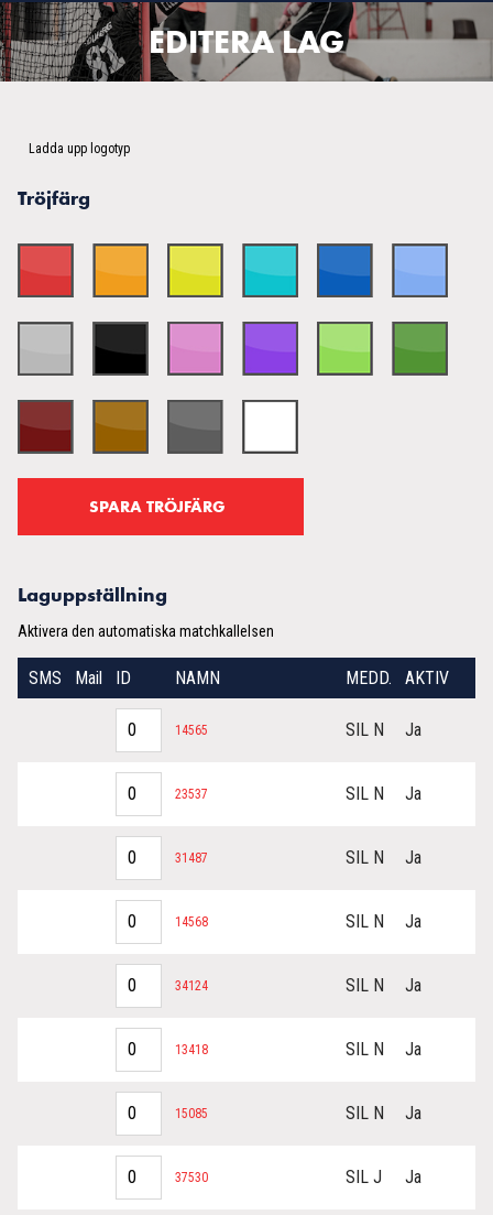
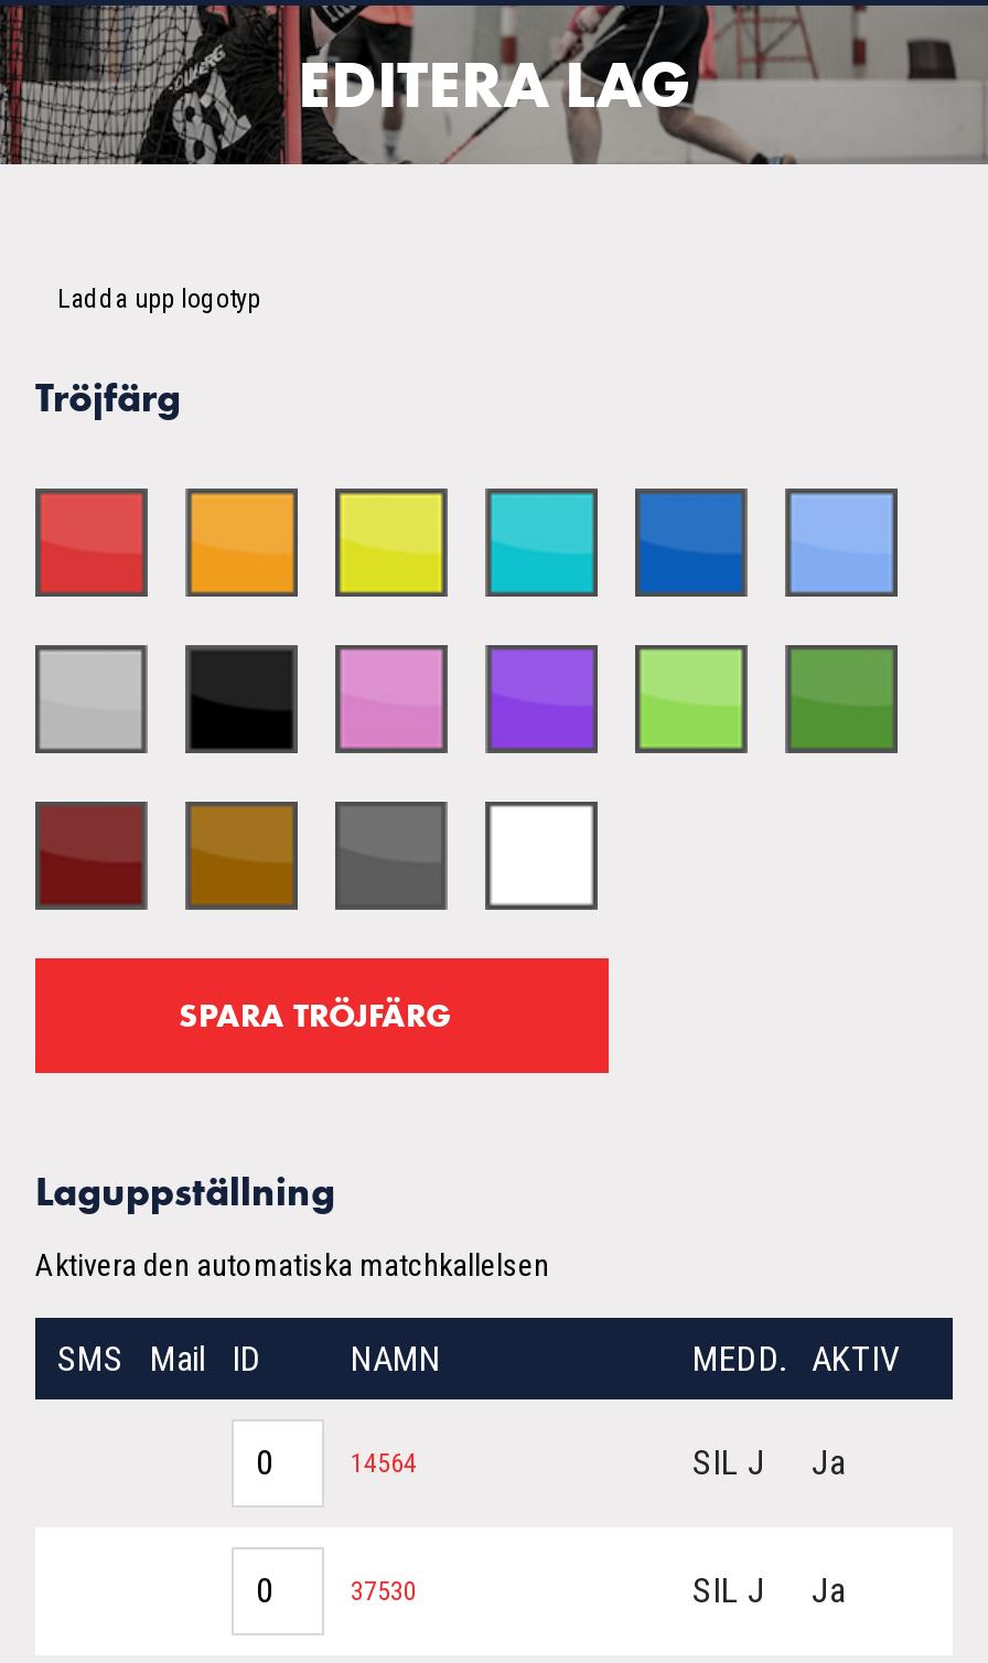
[175,719,421,1124] 14565 | SIL N | Ja | 23537 | SIL N | Ja | 31487 | SIL N | Ja | 14568 | SIL N | Ja | 34124 | SIL N | Ja | 13418 | SIL N | Ja | 15085 | SIL N -> [351,1441,765,1483] 14564 | SIL J

